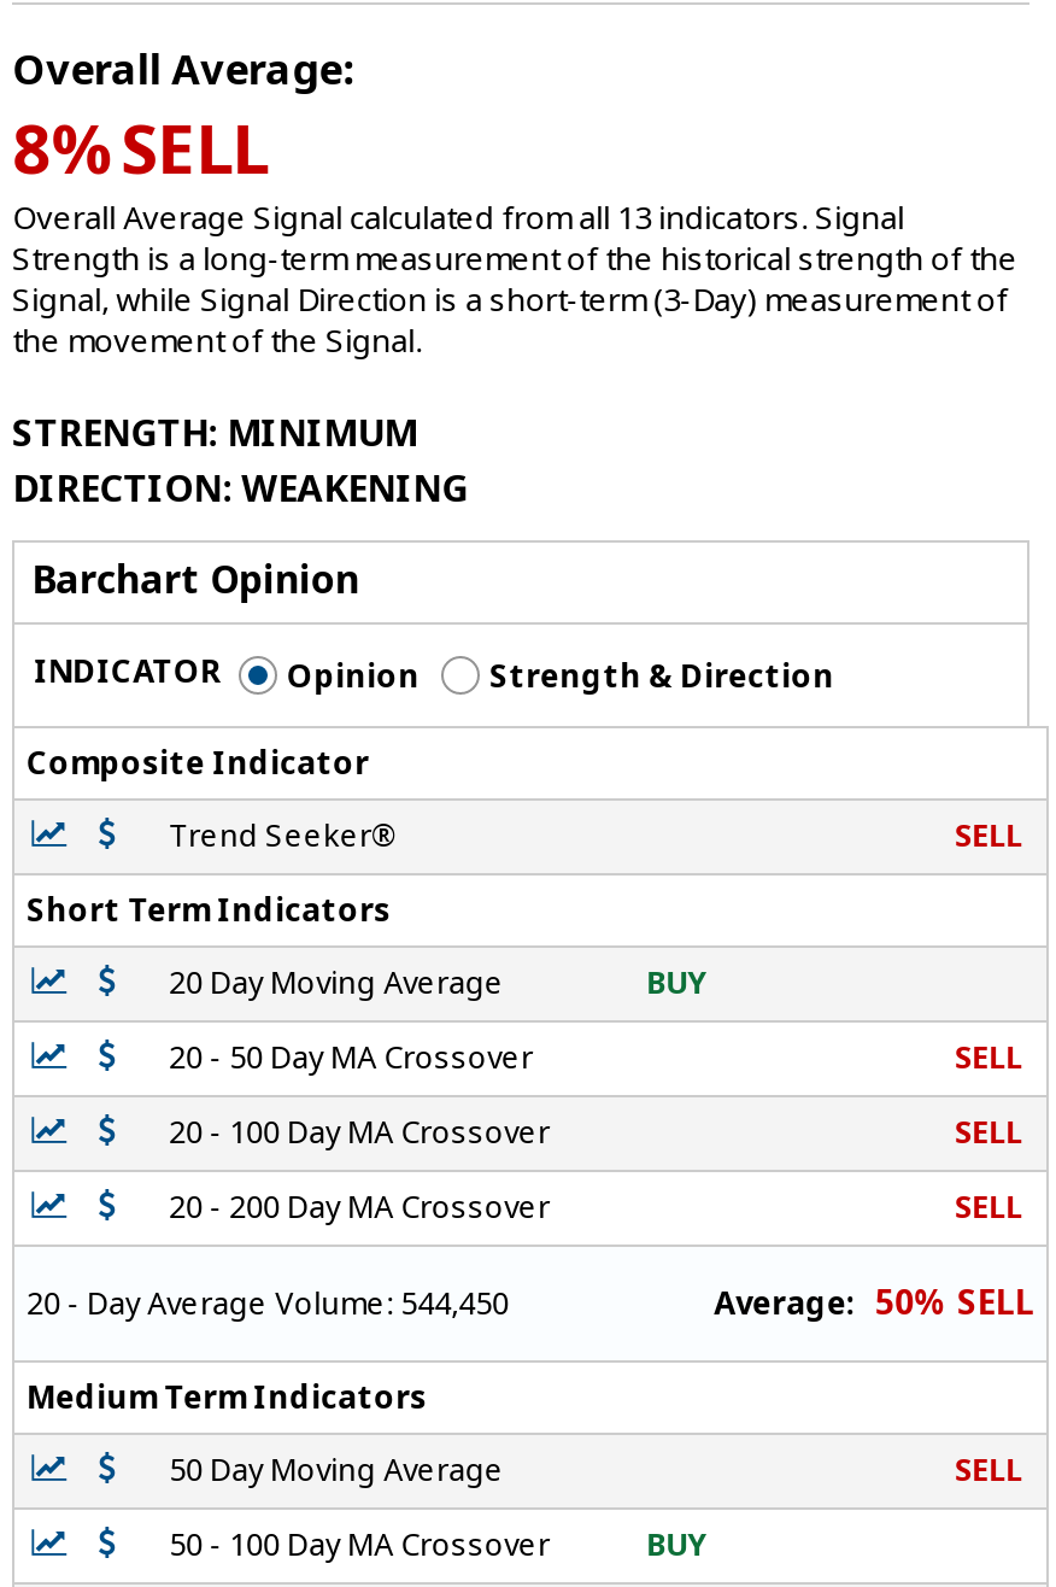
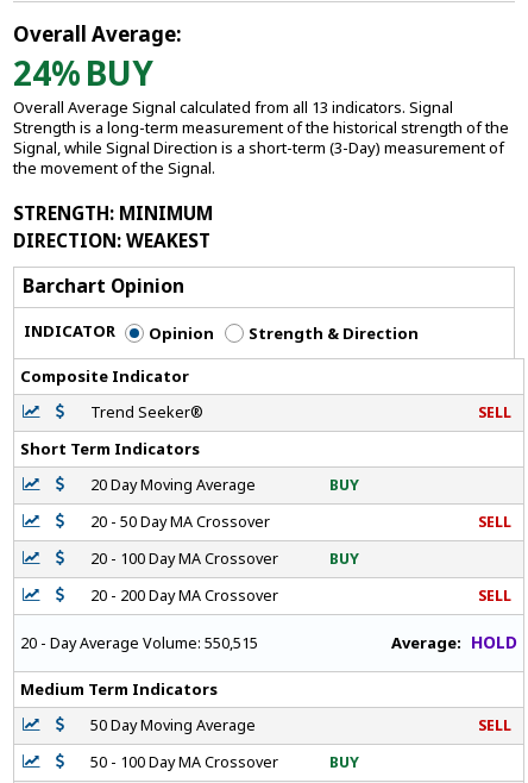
[12,101,268,193] 8% SELL -> [13,50,154,95] 24% BUY
[12,462,468,513] DIRECTION: WEAKENING -> [13,228,211,253] DIRECTION: WEAKEST
[955,1113,1022,1154] SELL -> [330,549,359,569] BUY
[27,1279,1035,1325] 20 - Day Average Volume: 544,450 | Average: 50% SELL -> [20,631,517,654] 20 - Day Average Volume: 550,515 | Average: HOLD

